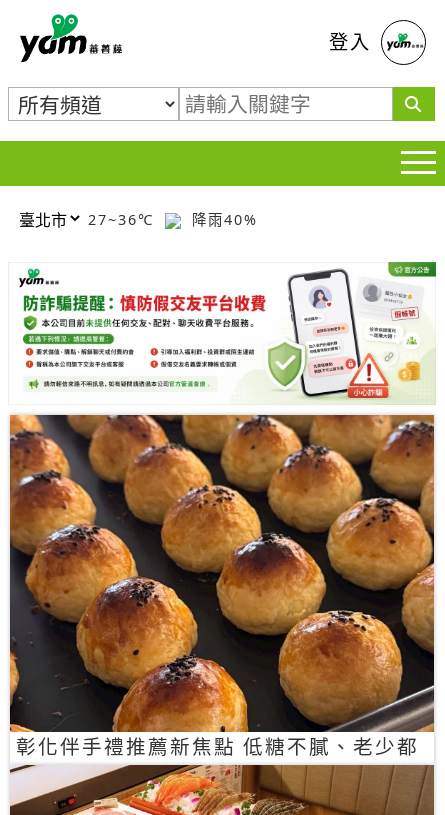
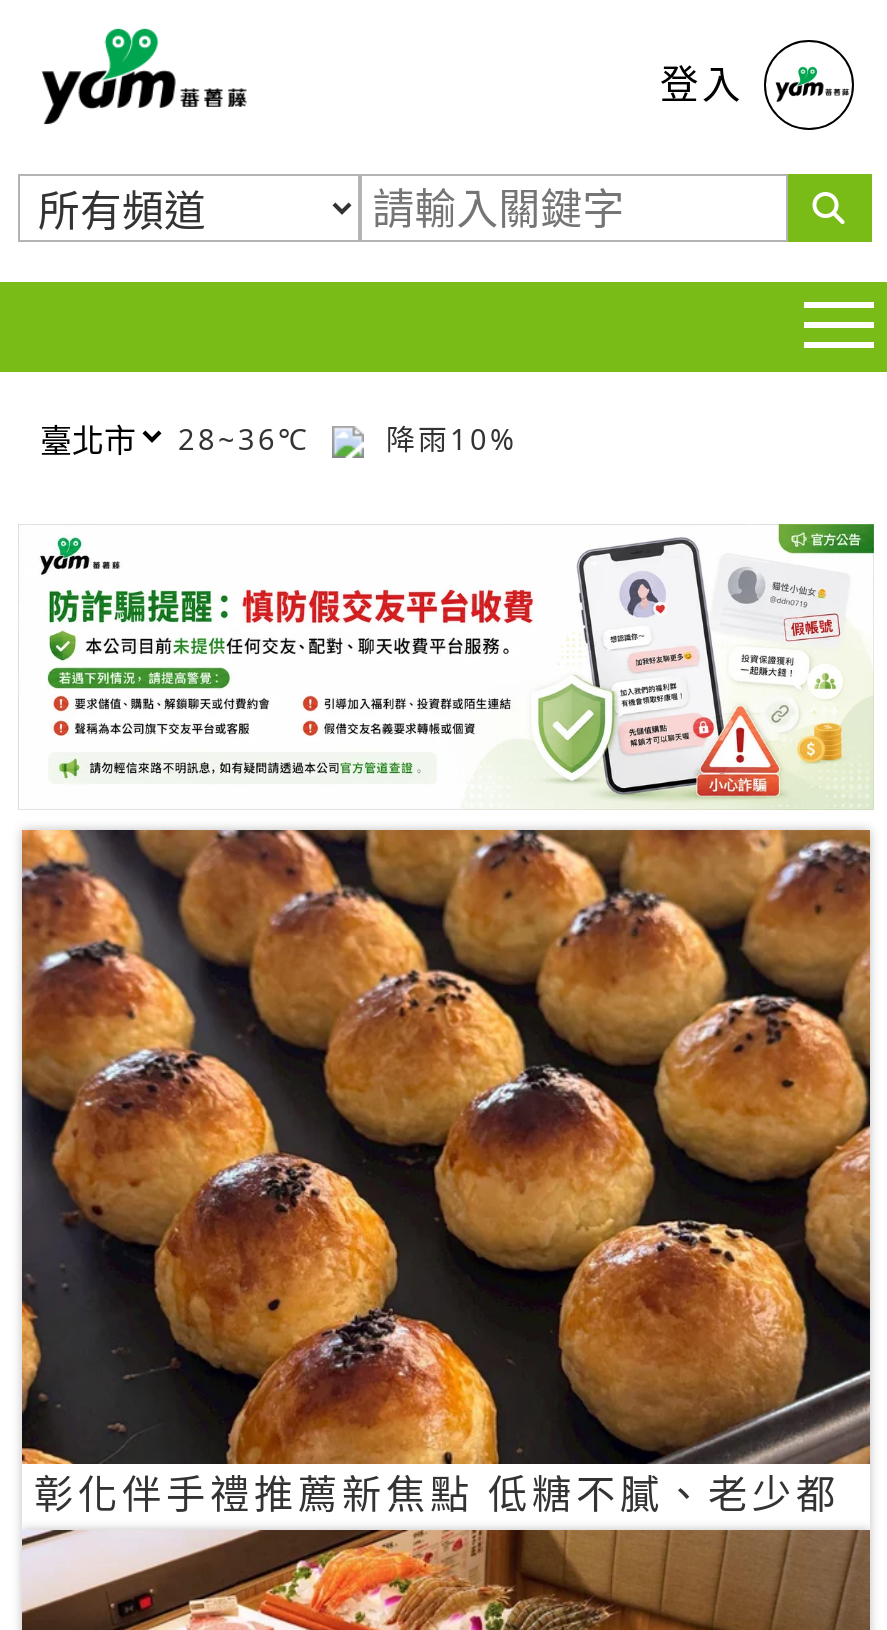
[88,209,160,228] 27~36℃ -> [178,419,322,457] 28~36℃
[186,209,258,228] 降雨40% -> [374,419,518,457] 降雨10%

